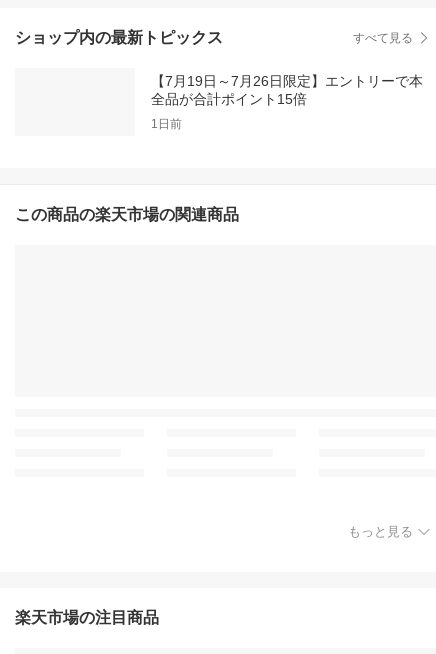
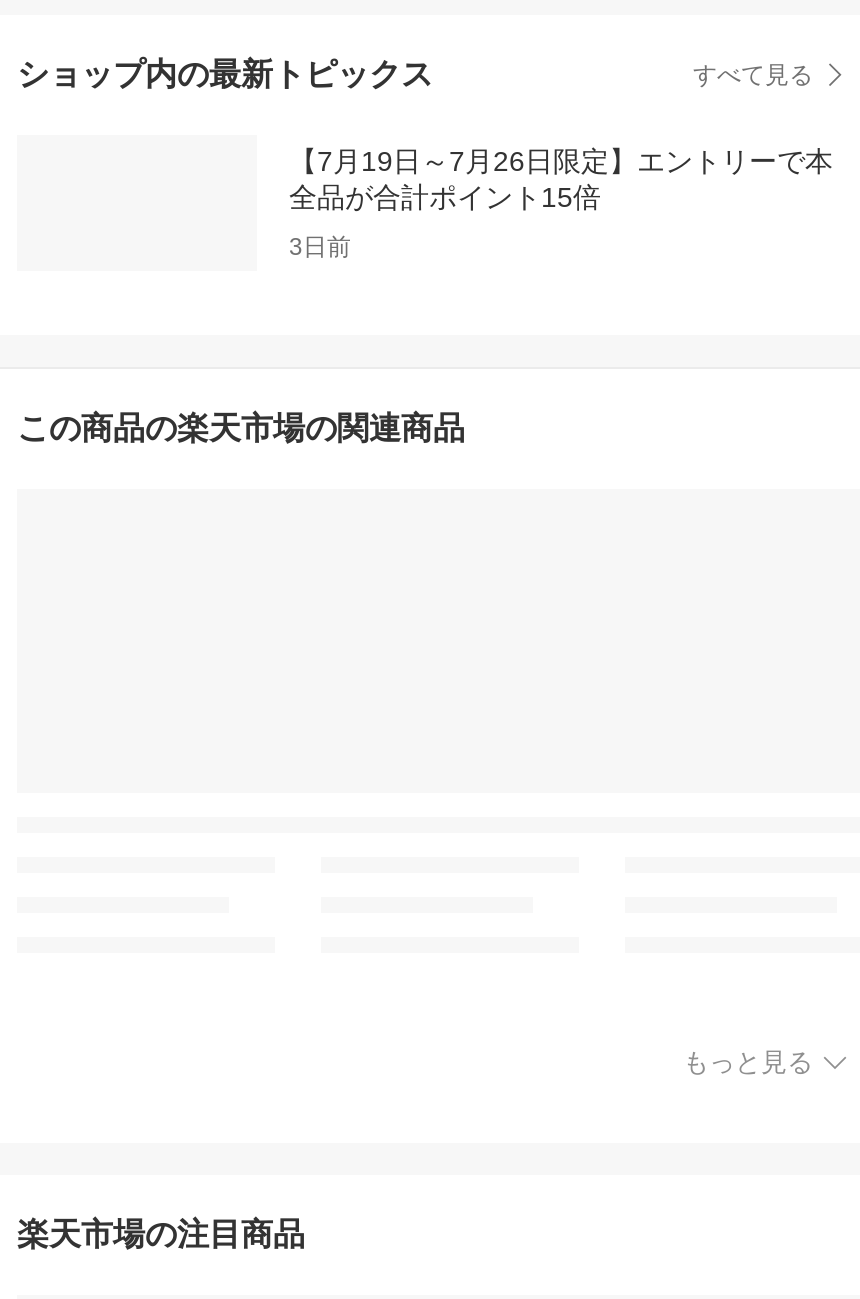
[151,117,182,131] 1日前 -> [289,233,351,261] 3日前

